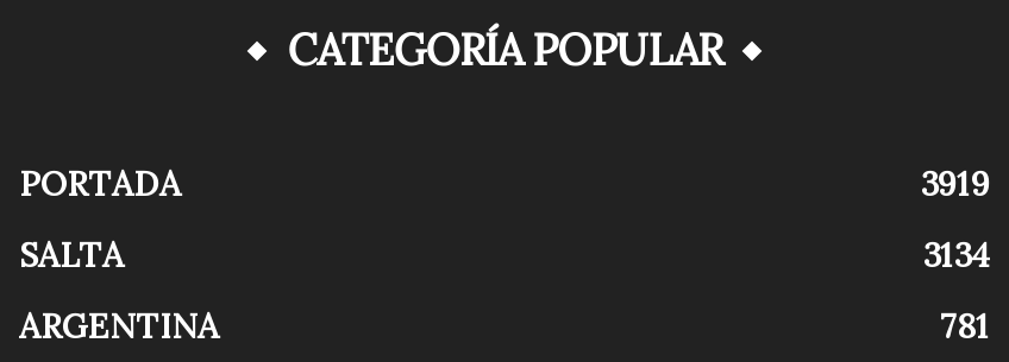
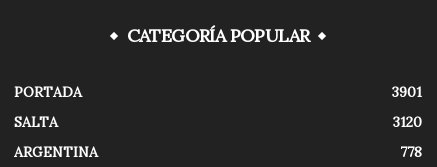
[921,163,990,206] 3919 -> [392,83,422,101] 3901
[923,234,990,277] 3134 -> [393,113,422,131] 3120
[940,306,990,348] 781 -> [400,143,422,161] 778

